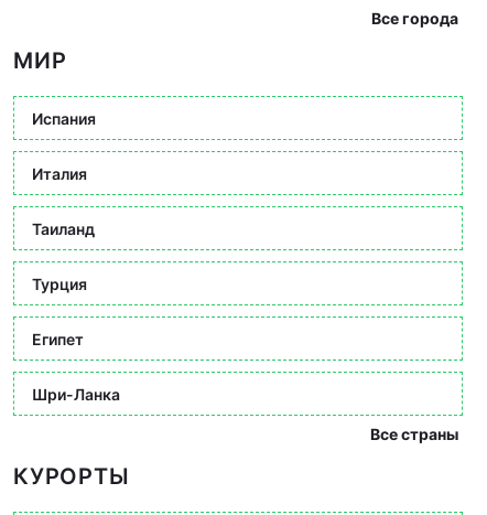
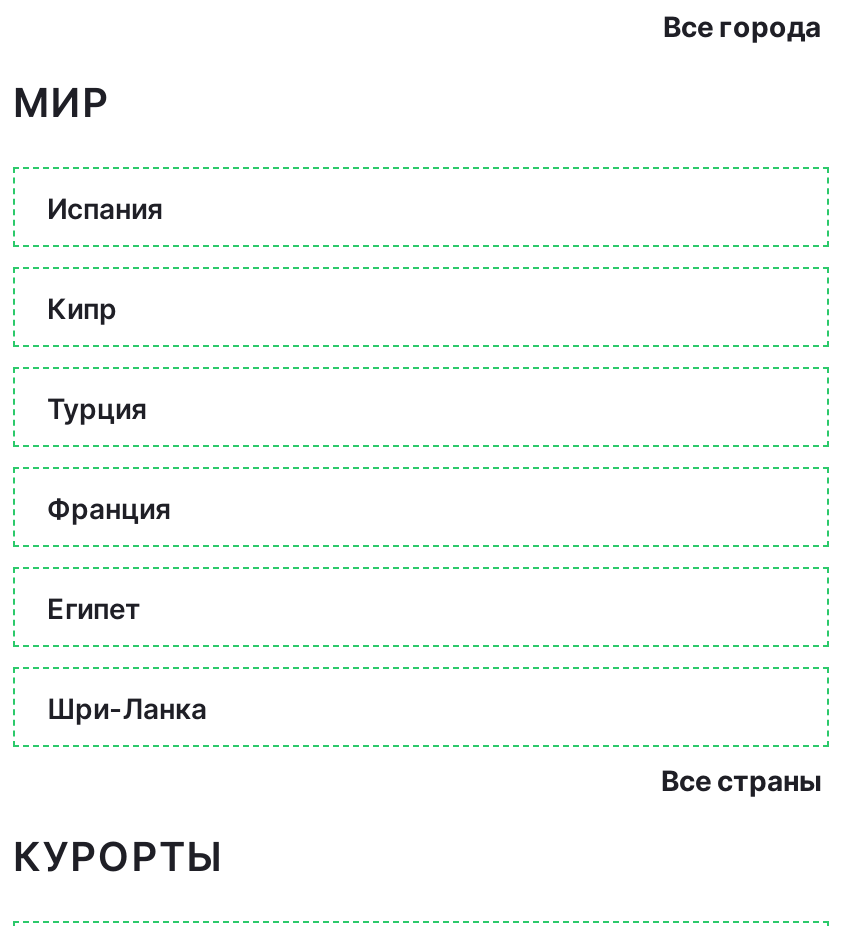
[32,164,95,238] Италия | Таиланд -> [47,290,117,324] Кипр
moved [32,274,87,293] -> [47,390,147,424]: Турция
none -> [47,490,171,524] Франция

